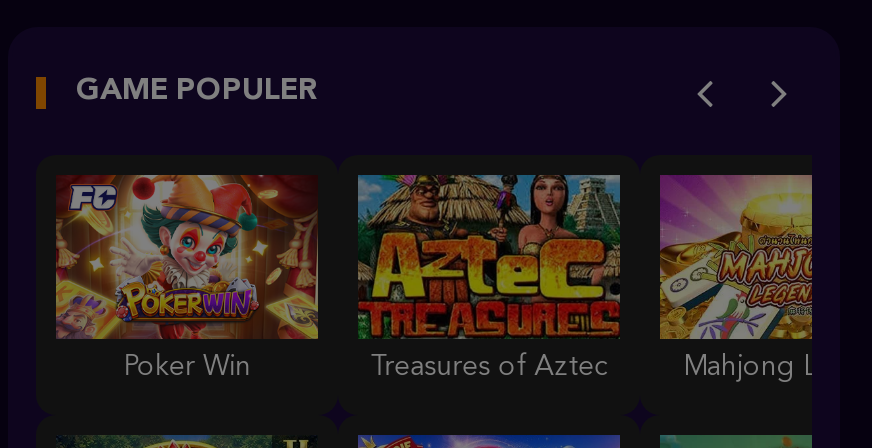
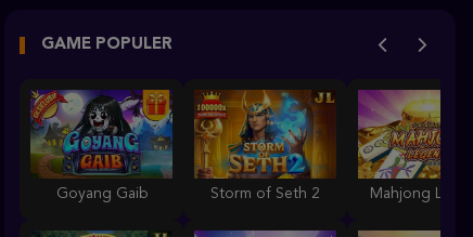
[54,172,320,381] [image] | Poker Win -> [29,89,174,201] [image] | Goyang Gaib
[356,172,622,381] [image] | Treasures of Aztec -> [193,89,336,201] [image] | Storm of Seth 2

